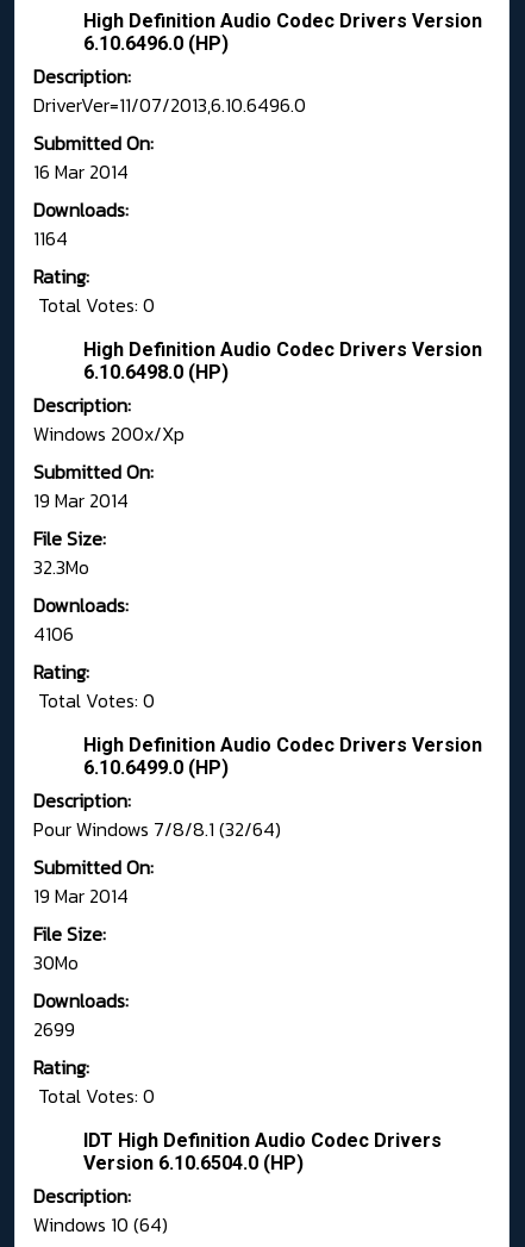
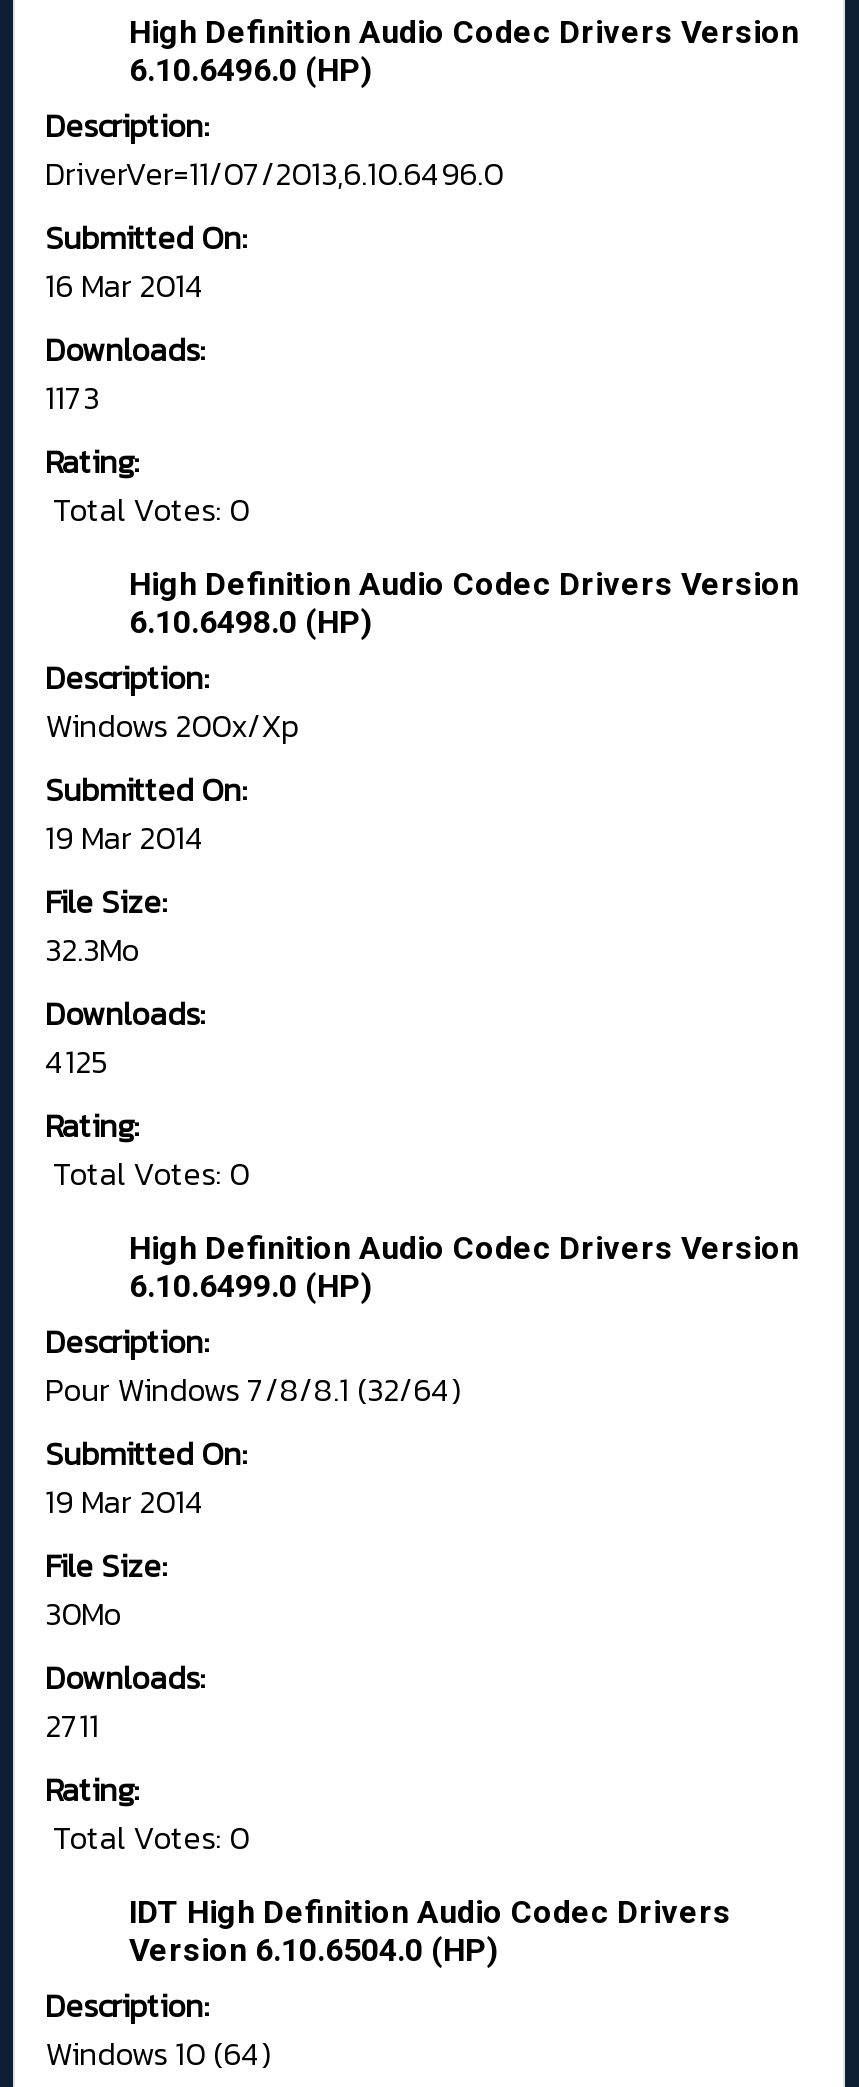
[33,225,68,253] 1164 -> [45,374,99,422] 1173
[33,620,74,649] 4106 -> [45,1038,107,1086] 4125
[33,1015,75,1044] 2699 -> [45,1702,99,1750] 2711

